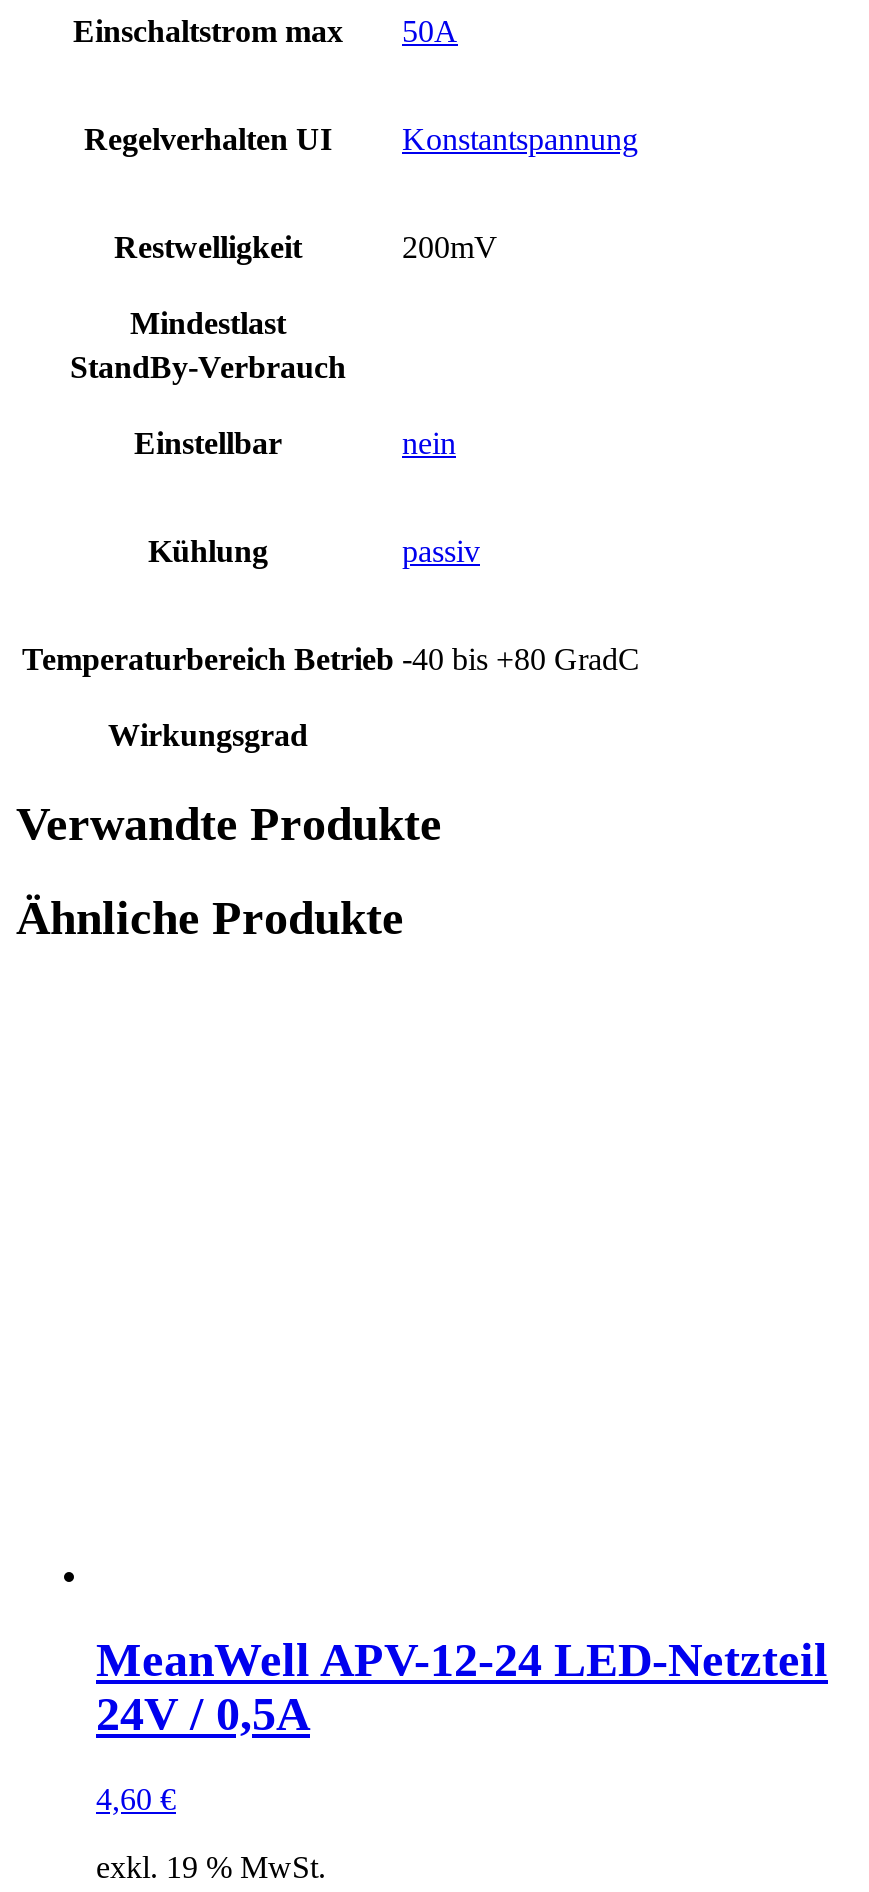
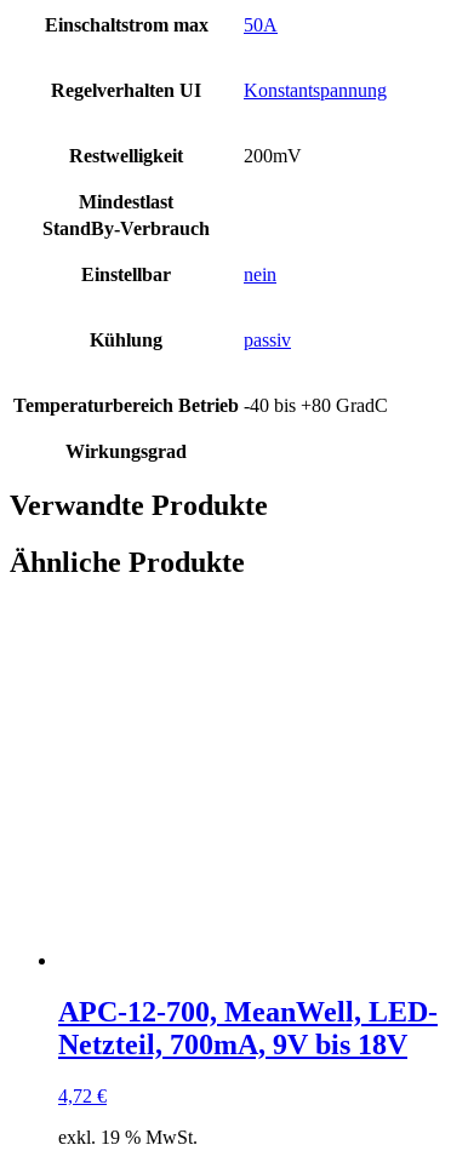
[96,1634,828,1740] MeanWell APV-12-24 LED-Netzteil | 24V / 0,5A -> [58,996,438,1060] APC-12-700, MeanWell, LED- | Netzteil, 700mA, 9V bis 18V
[96,1782,176,1816] 4,60 € -> [58,1086,107,1106] 4,72 €

